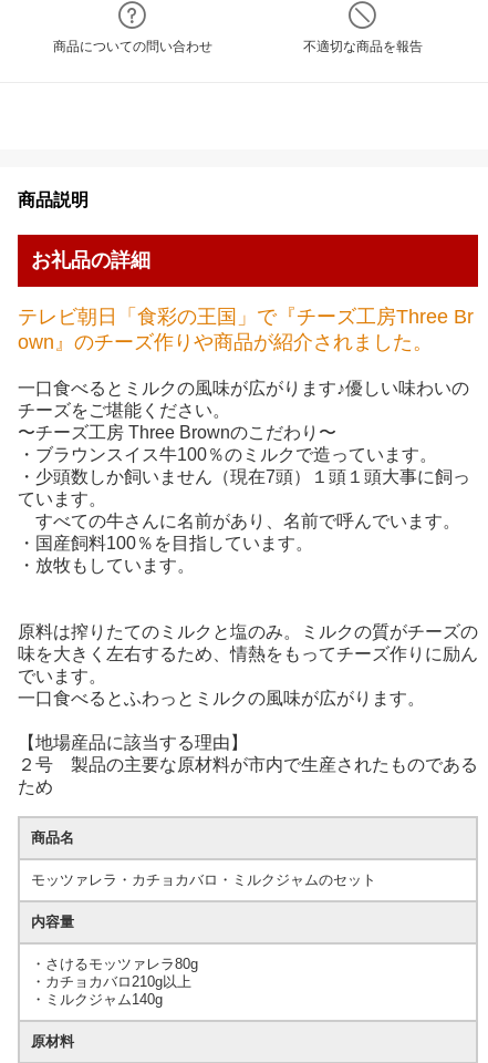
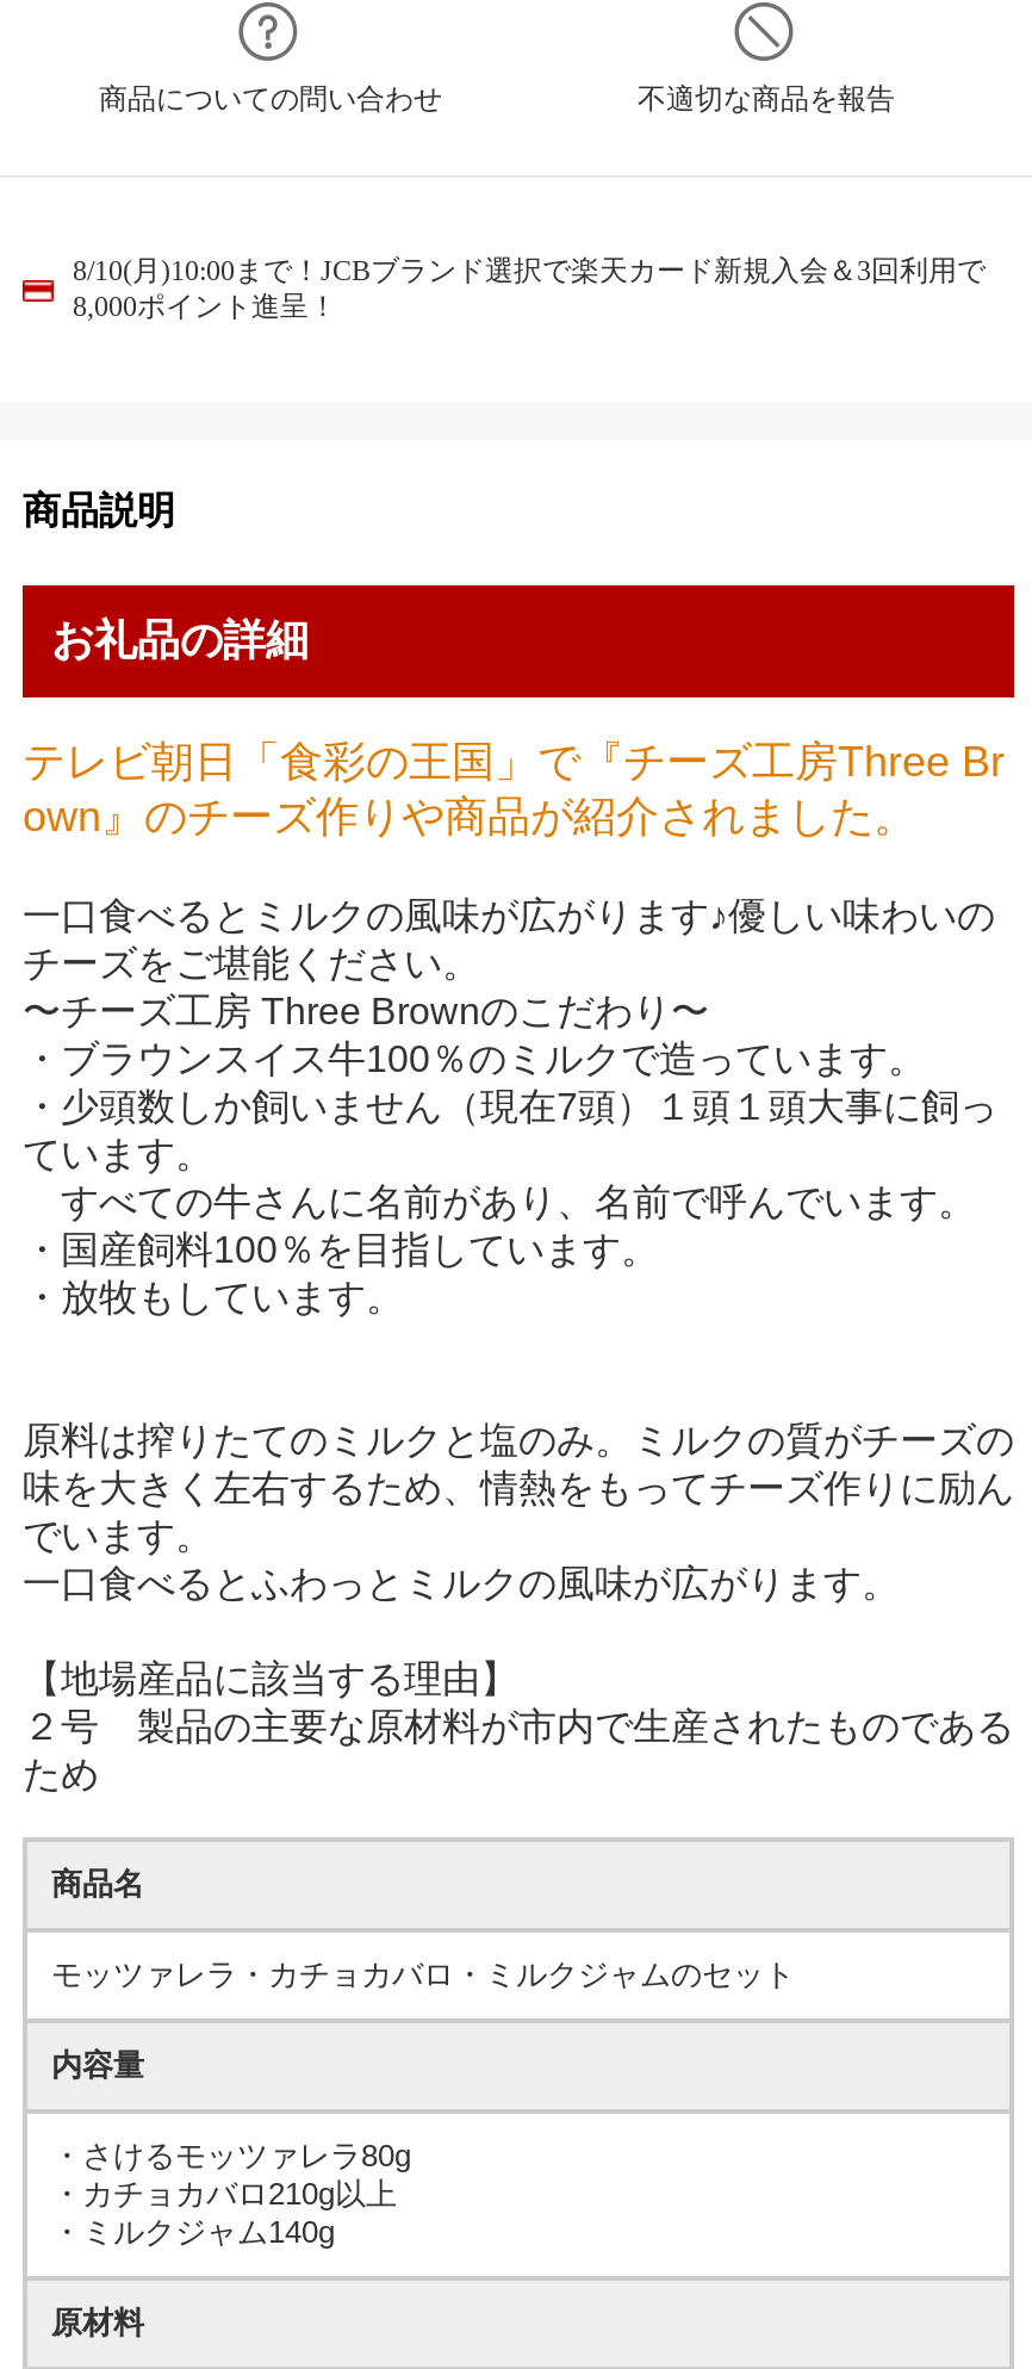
none -> [73,254,986,323] 8/10(月)10:00まで！JCBブランド選択で楽天カード新規入会＆3回利用で | 8,000ポイント進呈！

